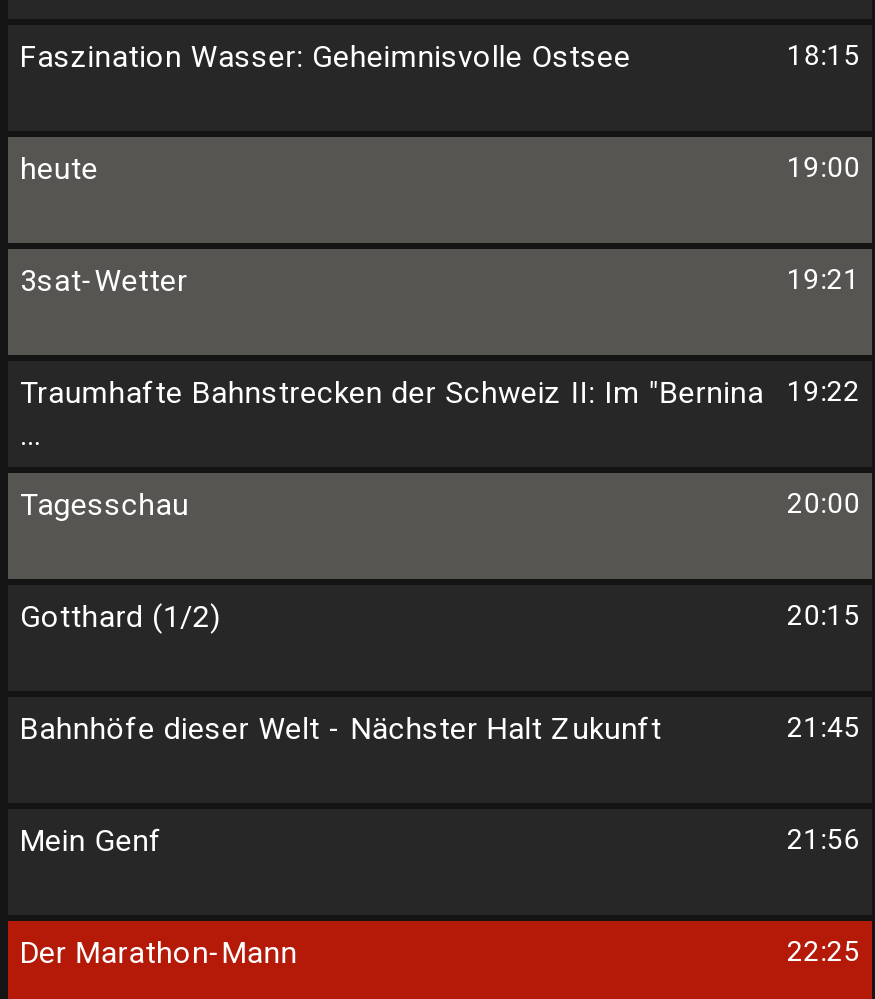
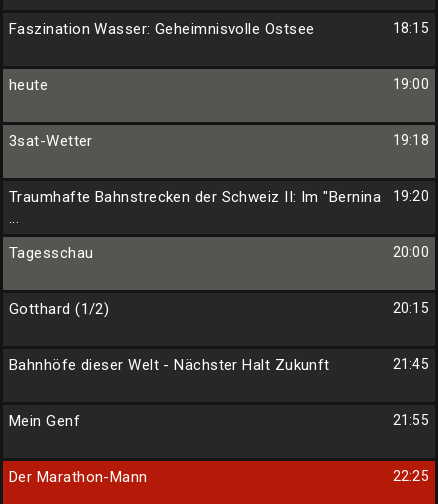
[787,263,860,295] 19:21 -> [392,132,429,148] 19:18
[20,375,860,411] Traumhafte Bahnstrecken der Schweiz II: Im "Bernina 19:22 -> [9,188,429,206] Traumhafte Bahnstrecken der Schweiz II: Im "Bernina 19:20
[787,823,860,855] 21:56 -> [392,412,429,428] 21:55

